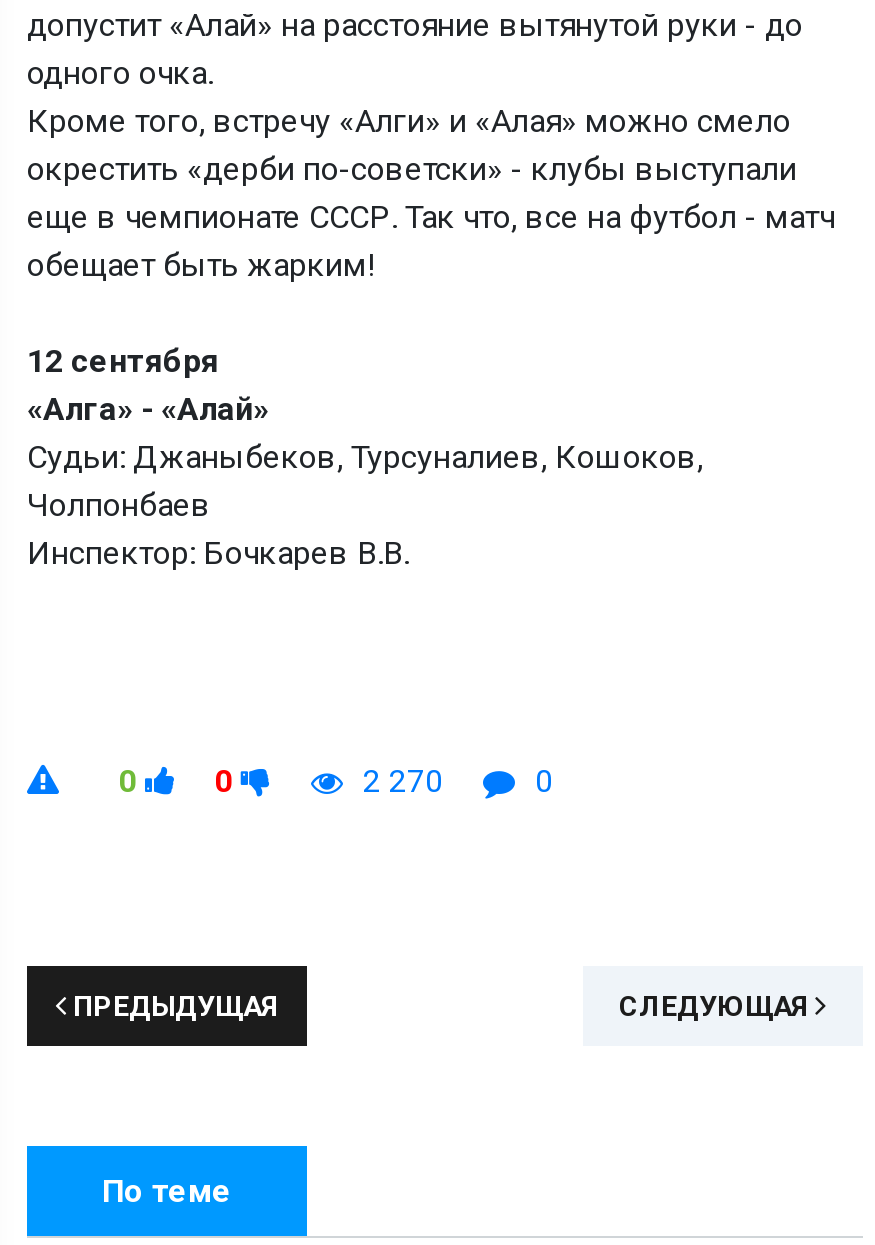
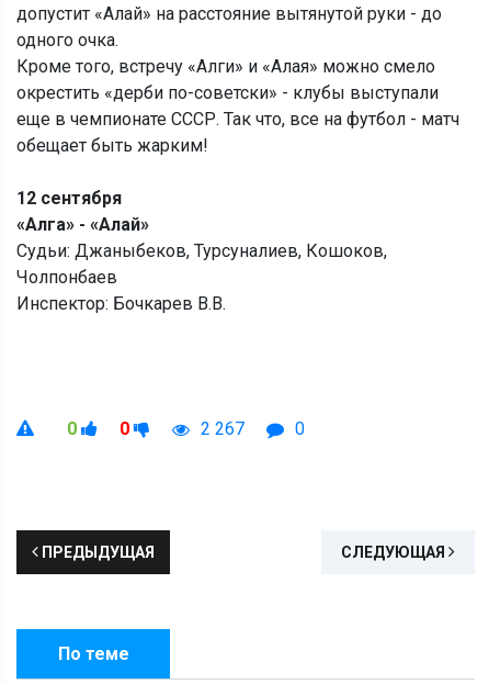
[363,761,443,799] 2 270 -> [201,418,244,439] 2 267

